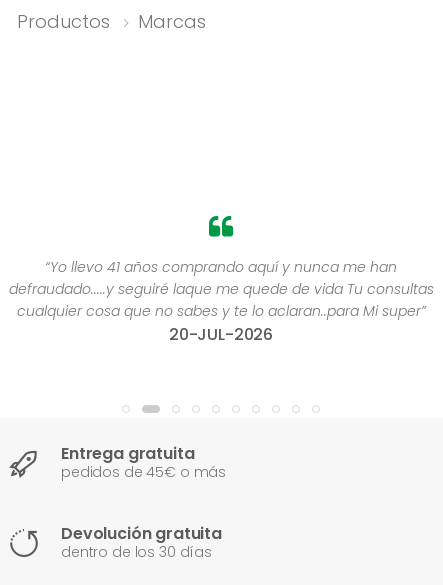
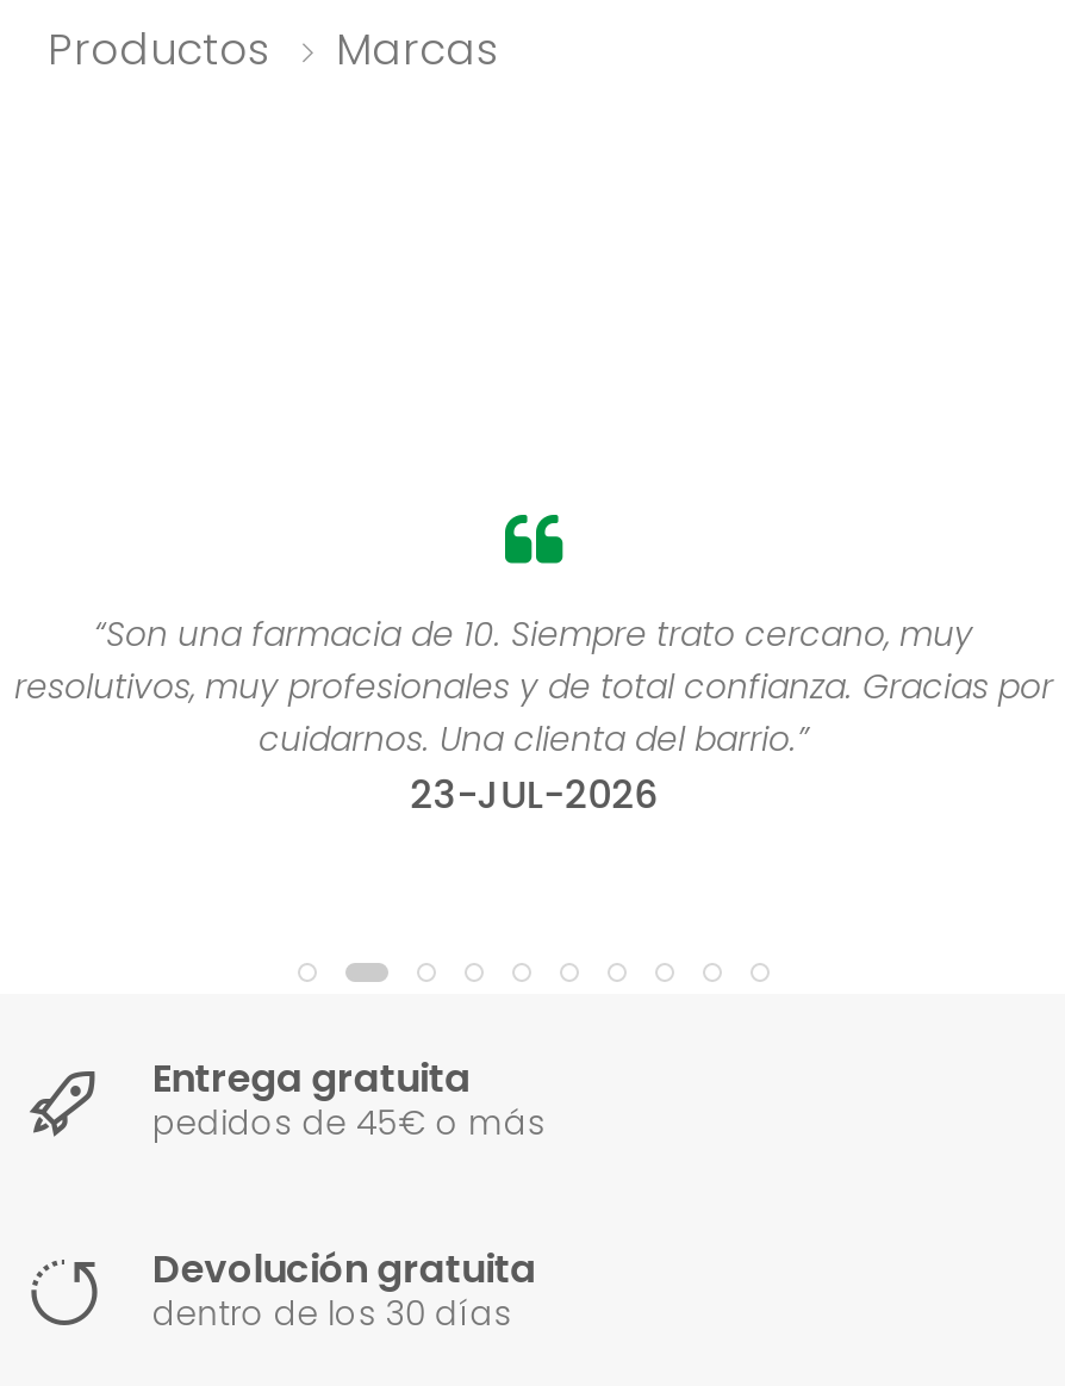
[8,257,433,346] “Yo llevo 41 años comprando aquí y nunca me han | defraudado.....y seguiré laque me quede de vida Tu consultas | cualquier cosa que no sabes y te lo aclaran..para Mi super” | 20-JUL-2026 -> [14,610,1053,822] “Son una farmacia de 10. Siempre trato cercano, muy | resolutivos, muy profesionales y de total confianza. Gracias por | cuidarnos. Una clienta del barrio.” | 23-JUL-2026

